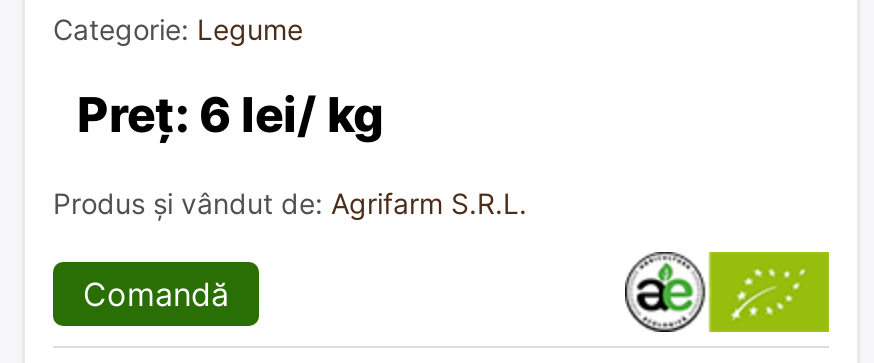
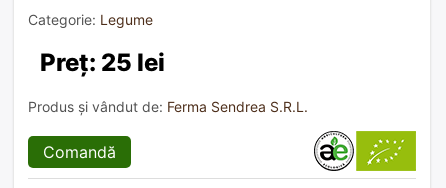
[77,85,383,143] Preț: 6 lei/ kg -> [40,48,165,77] Preț: 25 lei
[53,185,527,219] Produs și vândut de: Agrifarm S.R.L. -> [28,98,308,115] Produs și vândut de: Ferma Sendrea S.R.L.

